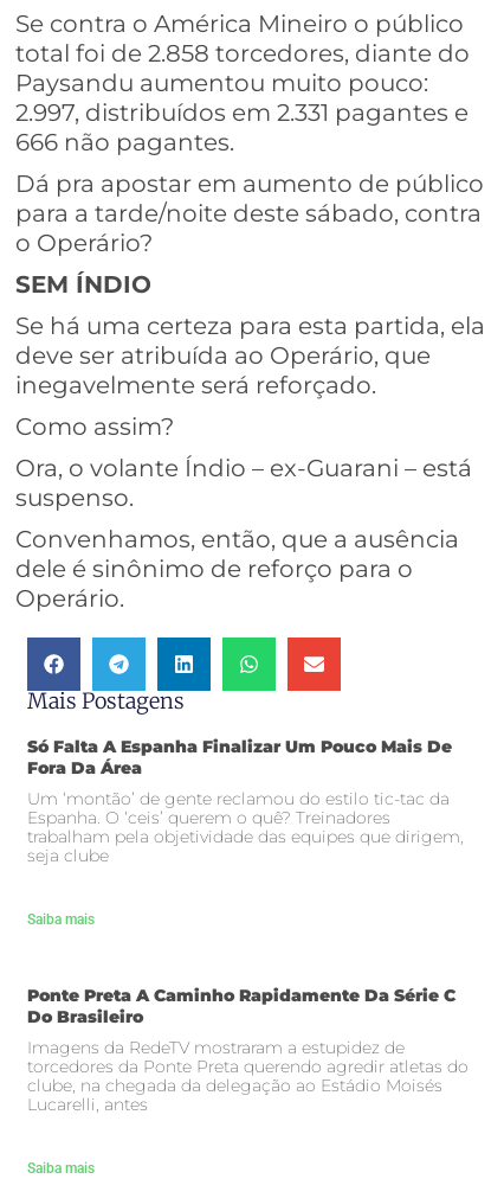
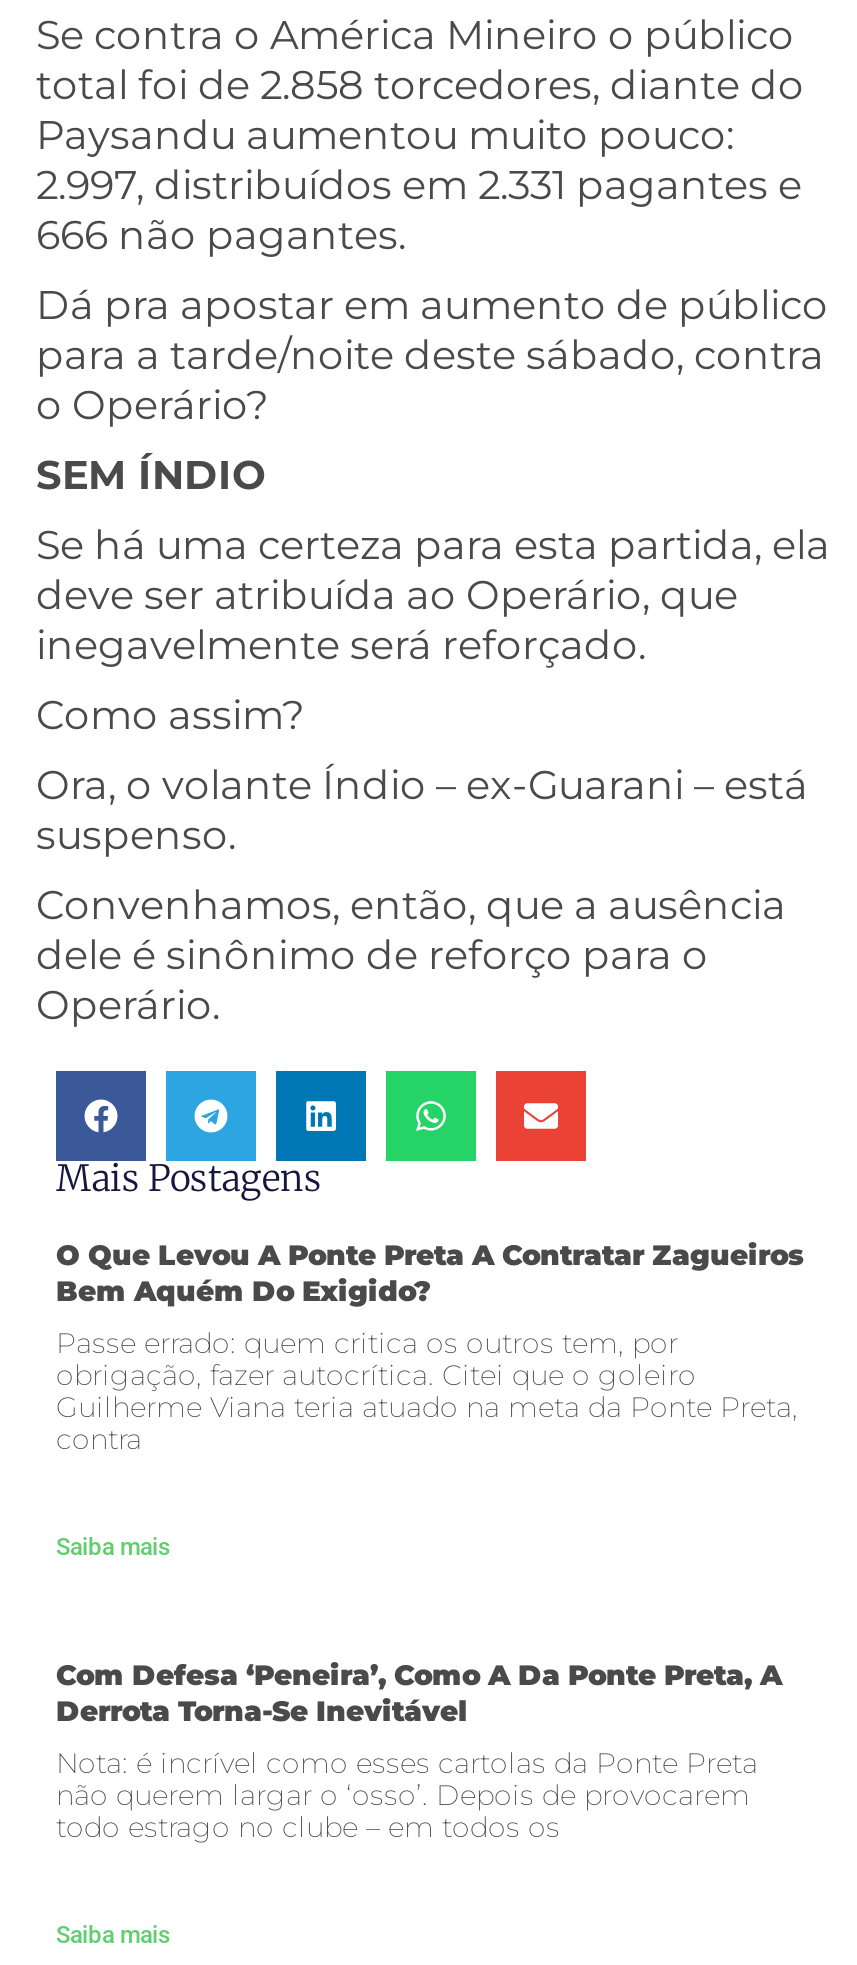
[27,736,464,867] Só Falta A Espanha Finalizar Um Pouco Mais De | Fora Da Área | Um ‘montão’ de gente reclamou do estilo tic-tac da | Espanha. O ‘ceis’ querem o quê? Treinadores | trabalham pela objetividade das equipes que dirigem, | seja clube -> [56,1238,804,1458] O Que Levou A Ponte Preta A Contratar Zagueiros | Bem Aquém Do Exigido? | Passe errado: quem critica os outros tem, por | obrigação, fazer autocrítica. Citei que o goleiro | Guilherme Viana teria atuado na meta da Ponte Preta, | contra
[27,985,469,1116] Ponte Preta A Caminho Rapidamente Da Série C | Do Brasileiro | Imagens da RedeTV mostraram a estupidez de | torcedores da Ponte Preta querendo agredir atletas do | clube, na chegada da delegação ao Estádio Moisés | Lucarelli, antes -> [56,1658,782,1846] Com Defesa ‘peneira’, Como A Da Ponte Preta, A | Derrota Torna-Se Inevitável | Nota: é incrível como esses cartolas da Ponte Preta | não querem largar o ‘osso’. Depois de provocarem | todo estrago no clube – em todos os

